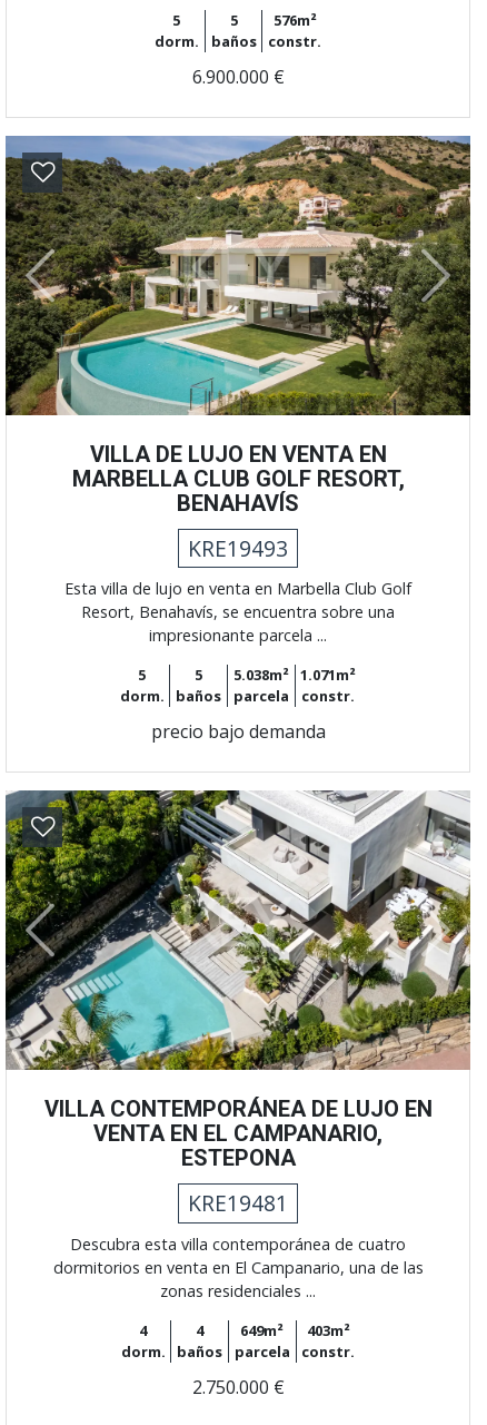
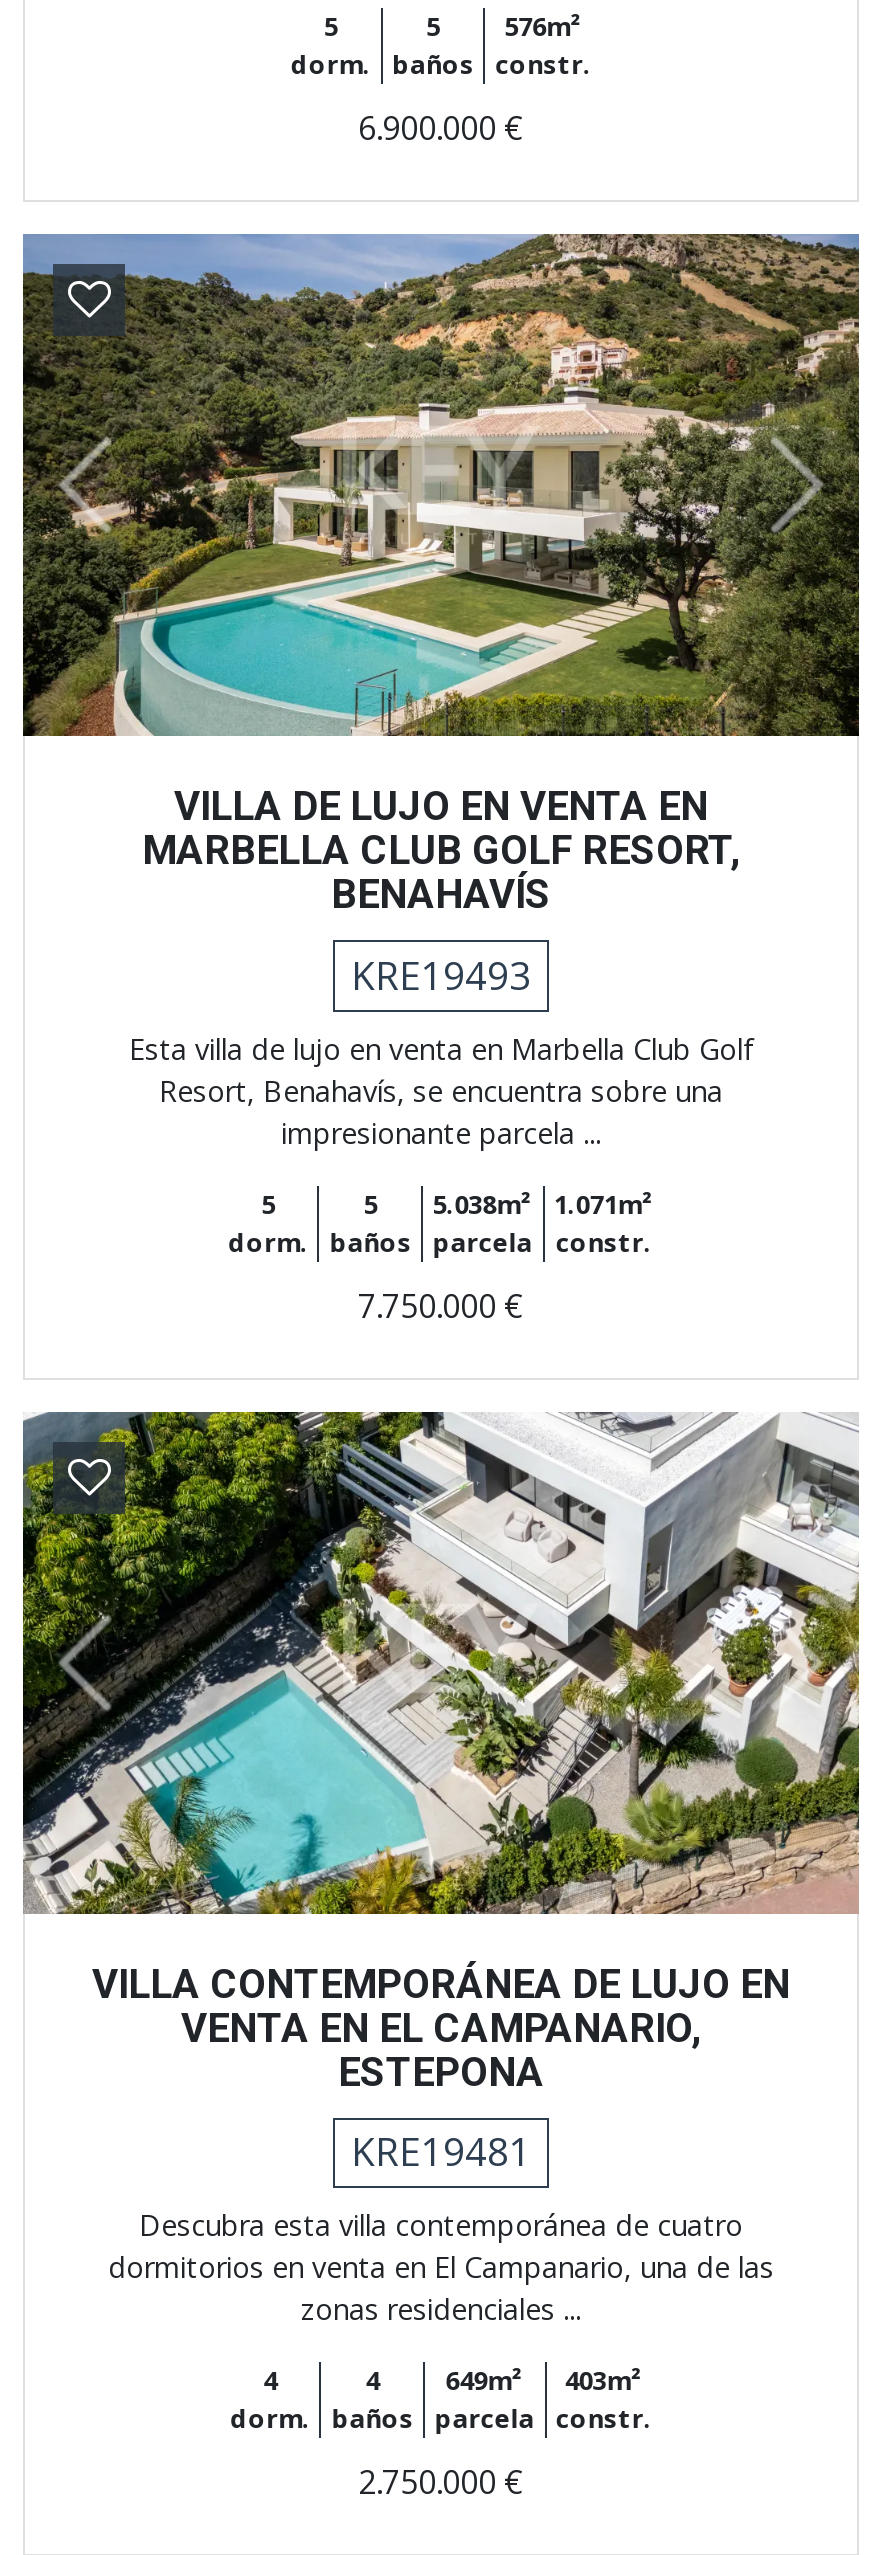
[151,720,325,744] precio bajo demanda -> [358,1284,524,1328] 7.750.000 €

